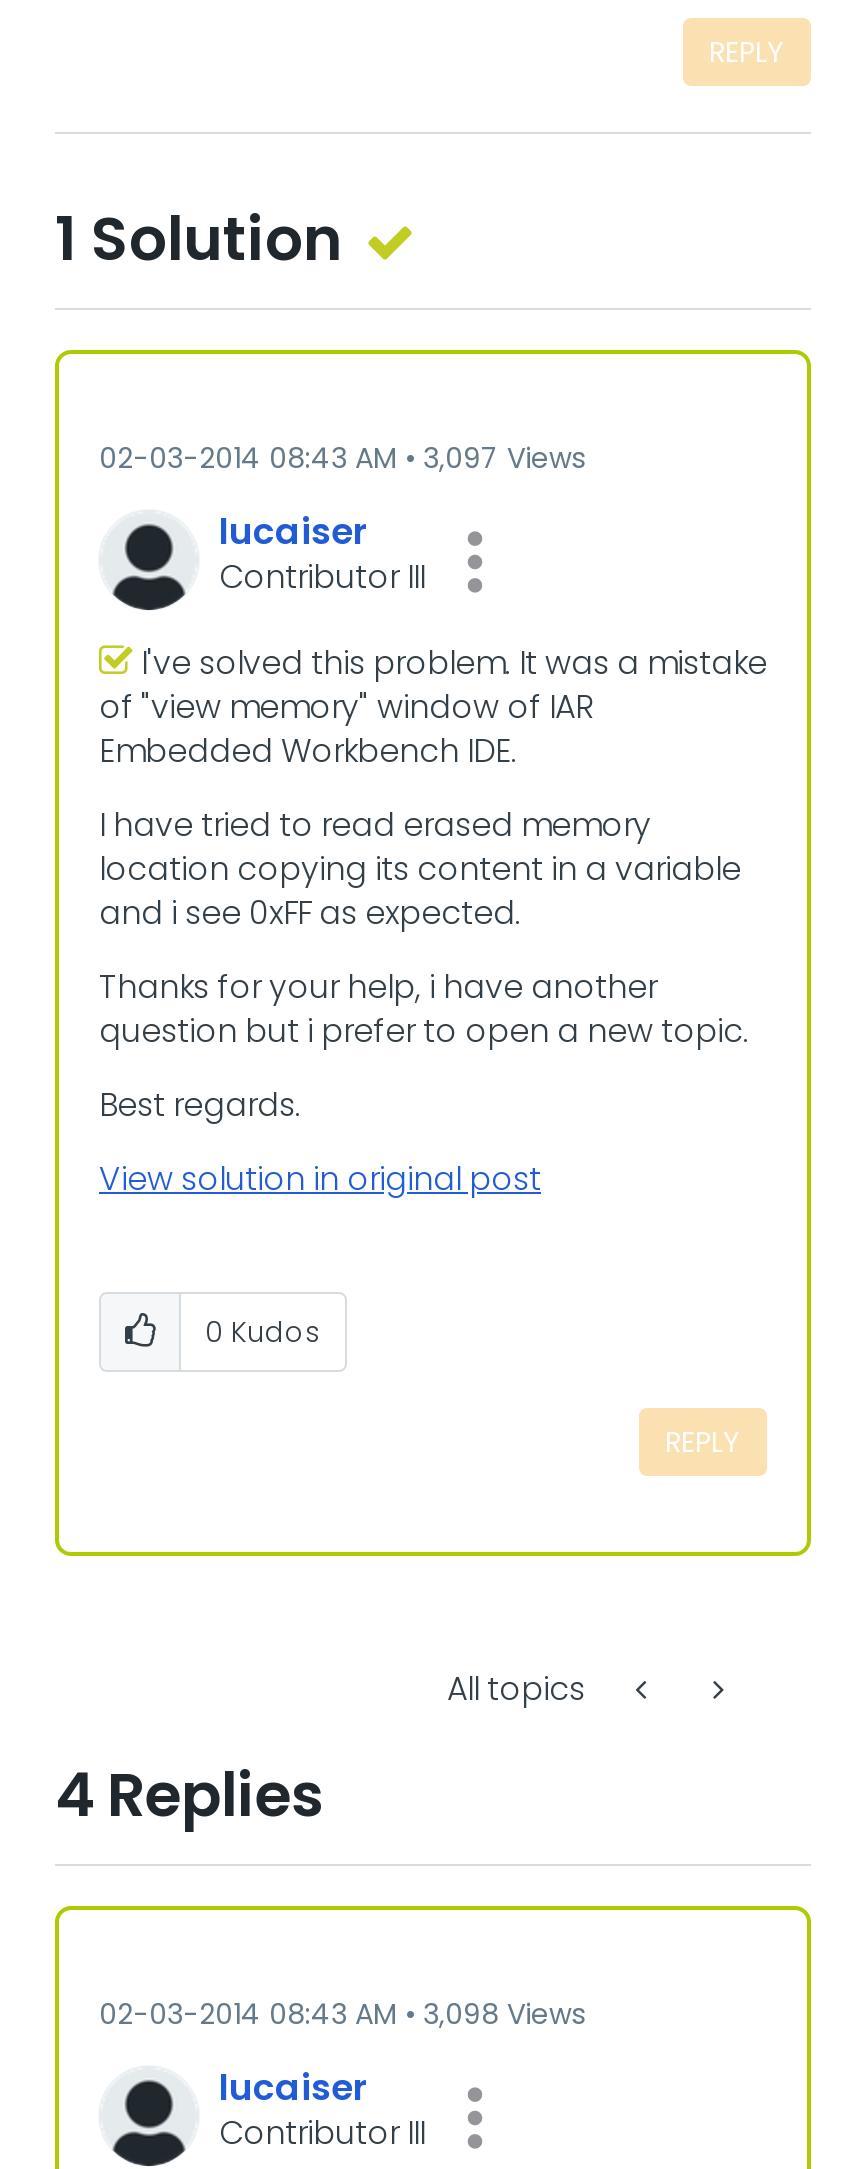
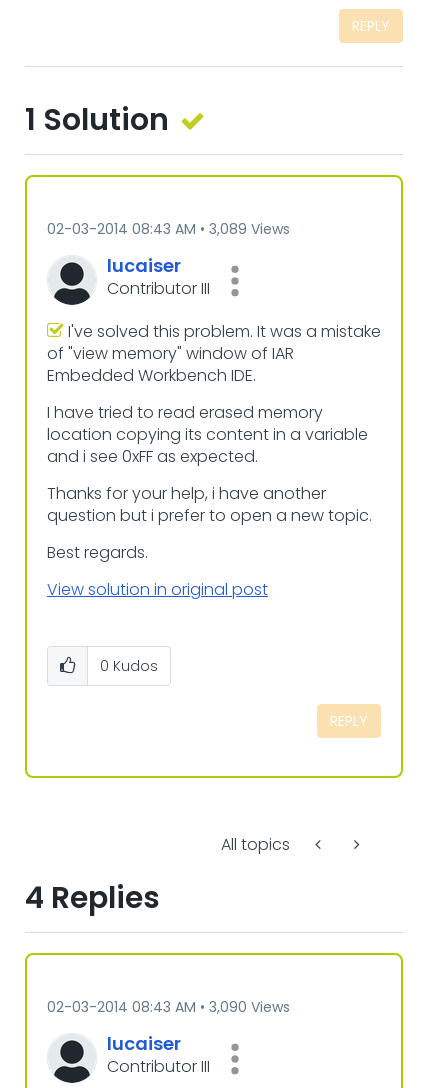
[99,438,585,478] 02-03-2014 08:43 AM 3,097 Views -> [47,219,290,239] 02-03-2014 08:43 AM 3,089 Views
[99,1994,585,2034] 02-03-2014 08:43 AM 3,098 Views -> [47,997,290,1017] 02-03-2014 08:43 AM 3,090 Views

